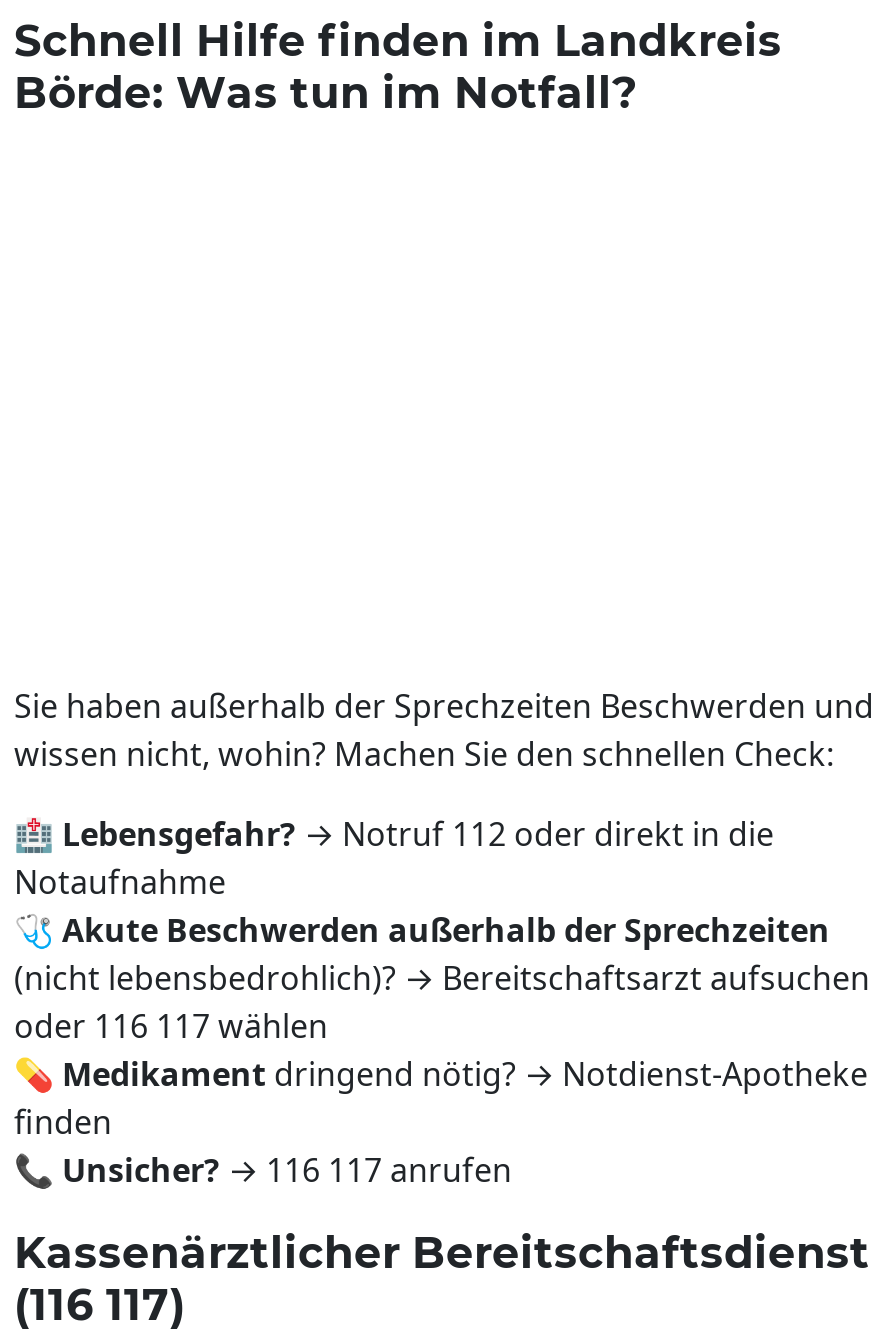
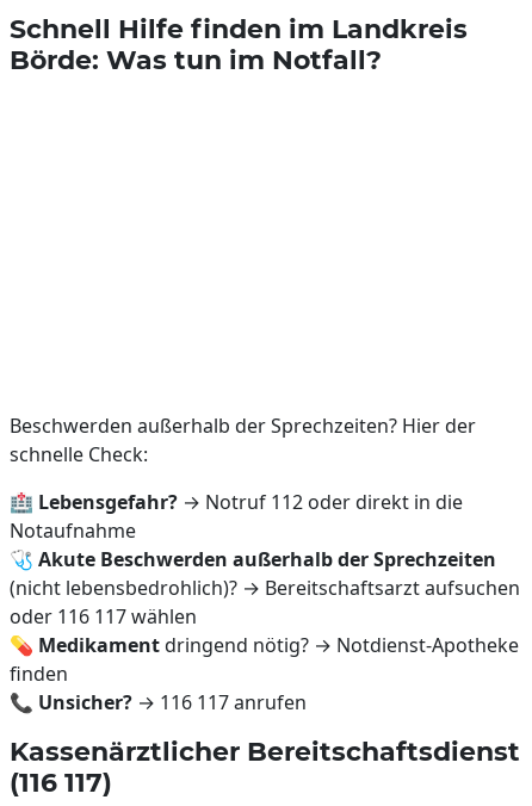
[14,684,874,776] Sie haben außerhalb der Sprechzeiten Beschwerden und | wissen nicht, wohin? Machen Sie den schnellen Check: -> [10,413,476,467] Beschwerden außerhalb der Sprechzeiten? Hier der | schnelle Check:

